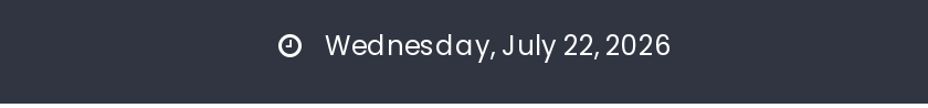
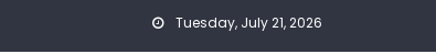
[318,26,672,64] Wednesday, July 22, 2026 -> [172,13,322,32] Tuesday, July 21, 2026

